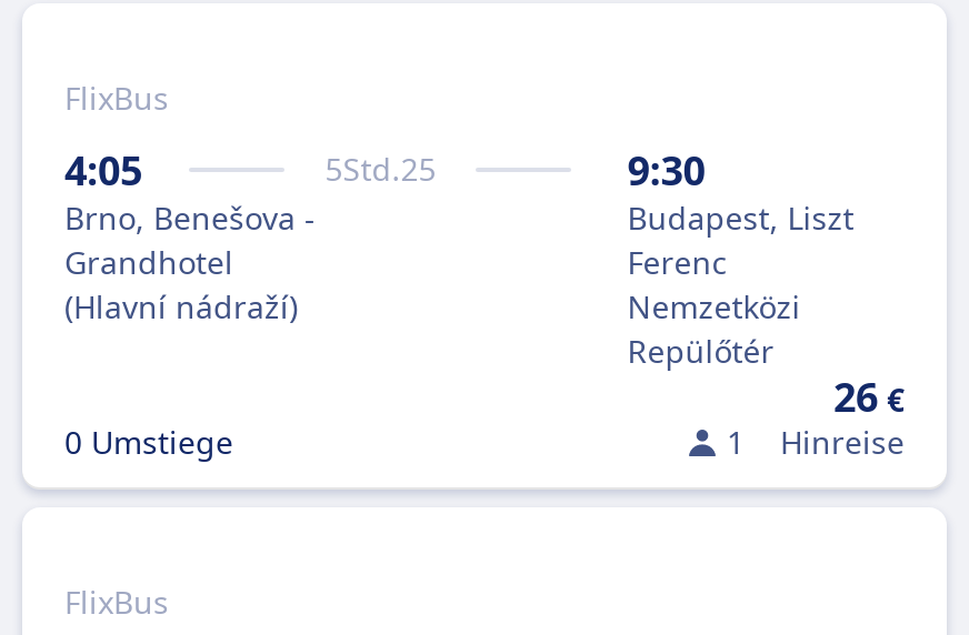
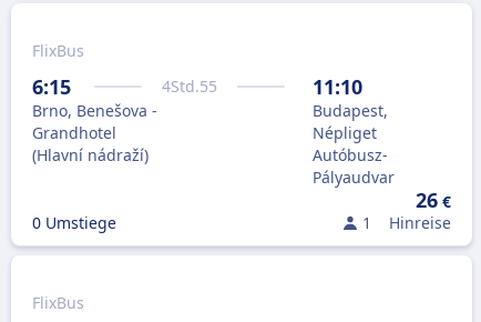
[64,143,142,196] 4:05 -> [32,73,71,100] 6:15
[325,148,436,190] 5Std.25 -> [162,76,217,97] 4Std.55
[627,143,854,372] 9:30 | Budapest, Liszt | Ferenc | Nemzetközi | Repülőtér -> [313,73,395,188] 11:10 | Budapest, | Népliget | Autóbusz- | Pályaudvar

